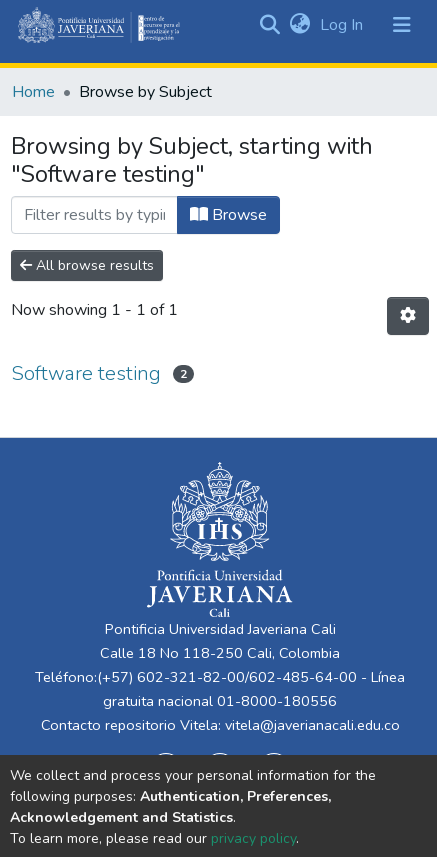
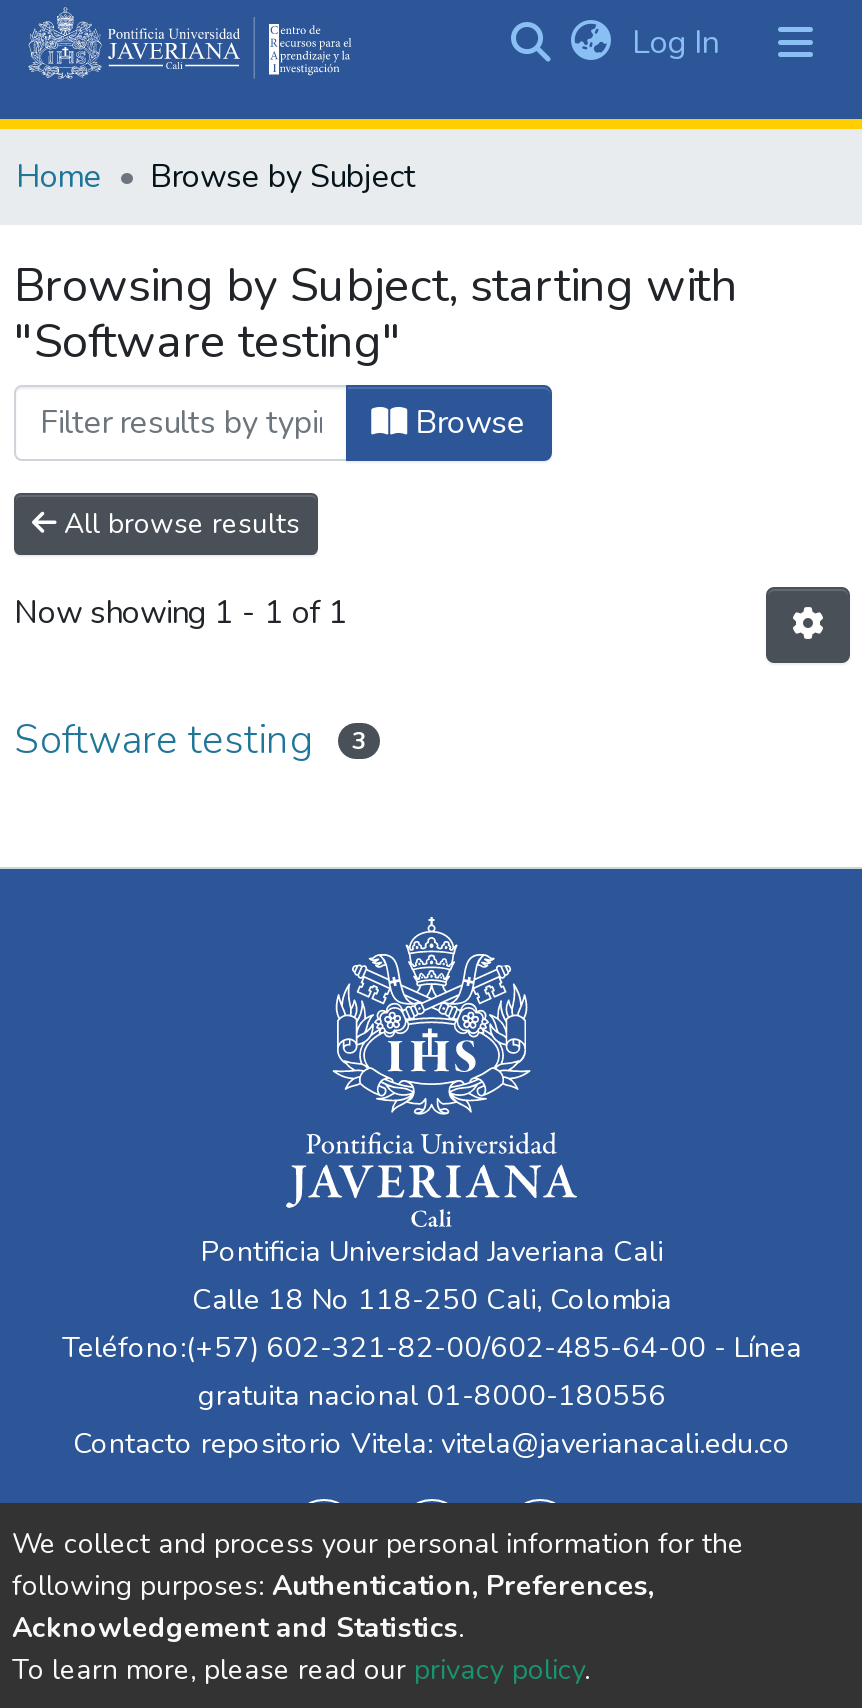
[11,360,187,387] Software testing 2 -> [14,713,366,767] Software testing 3

